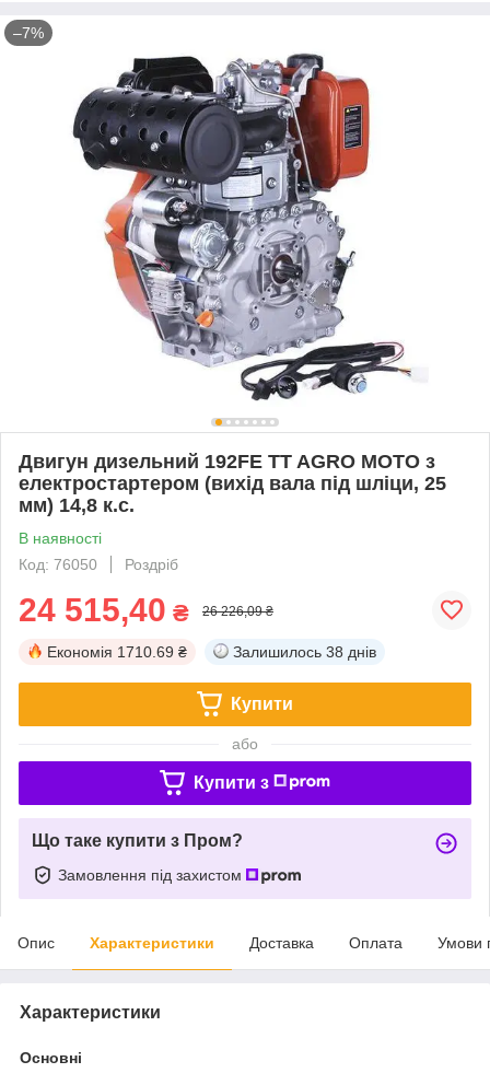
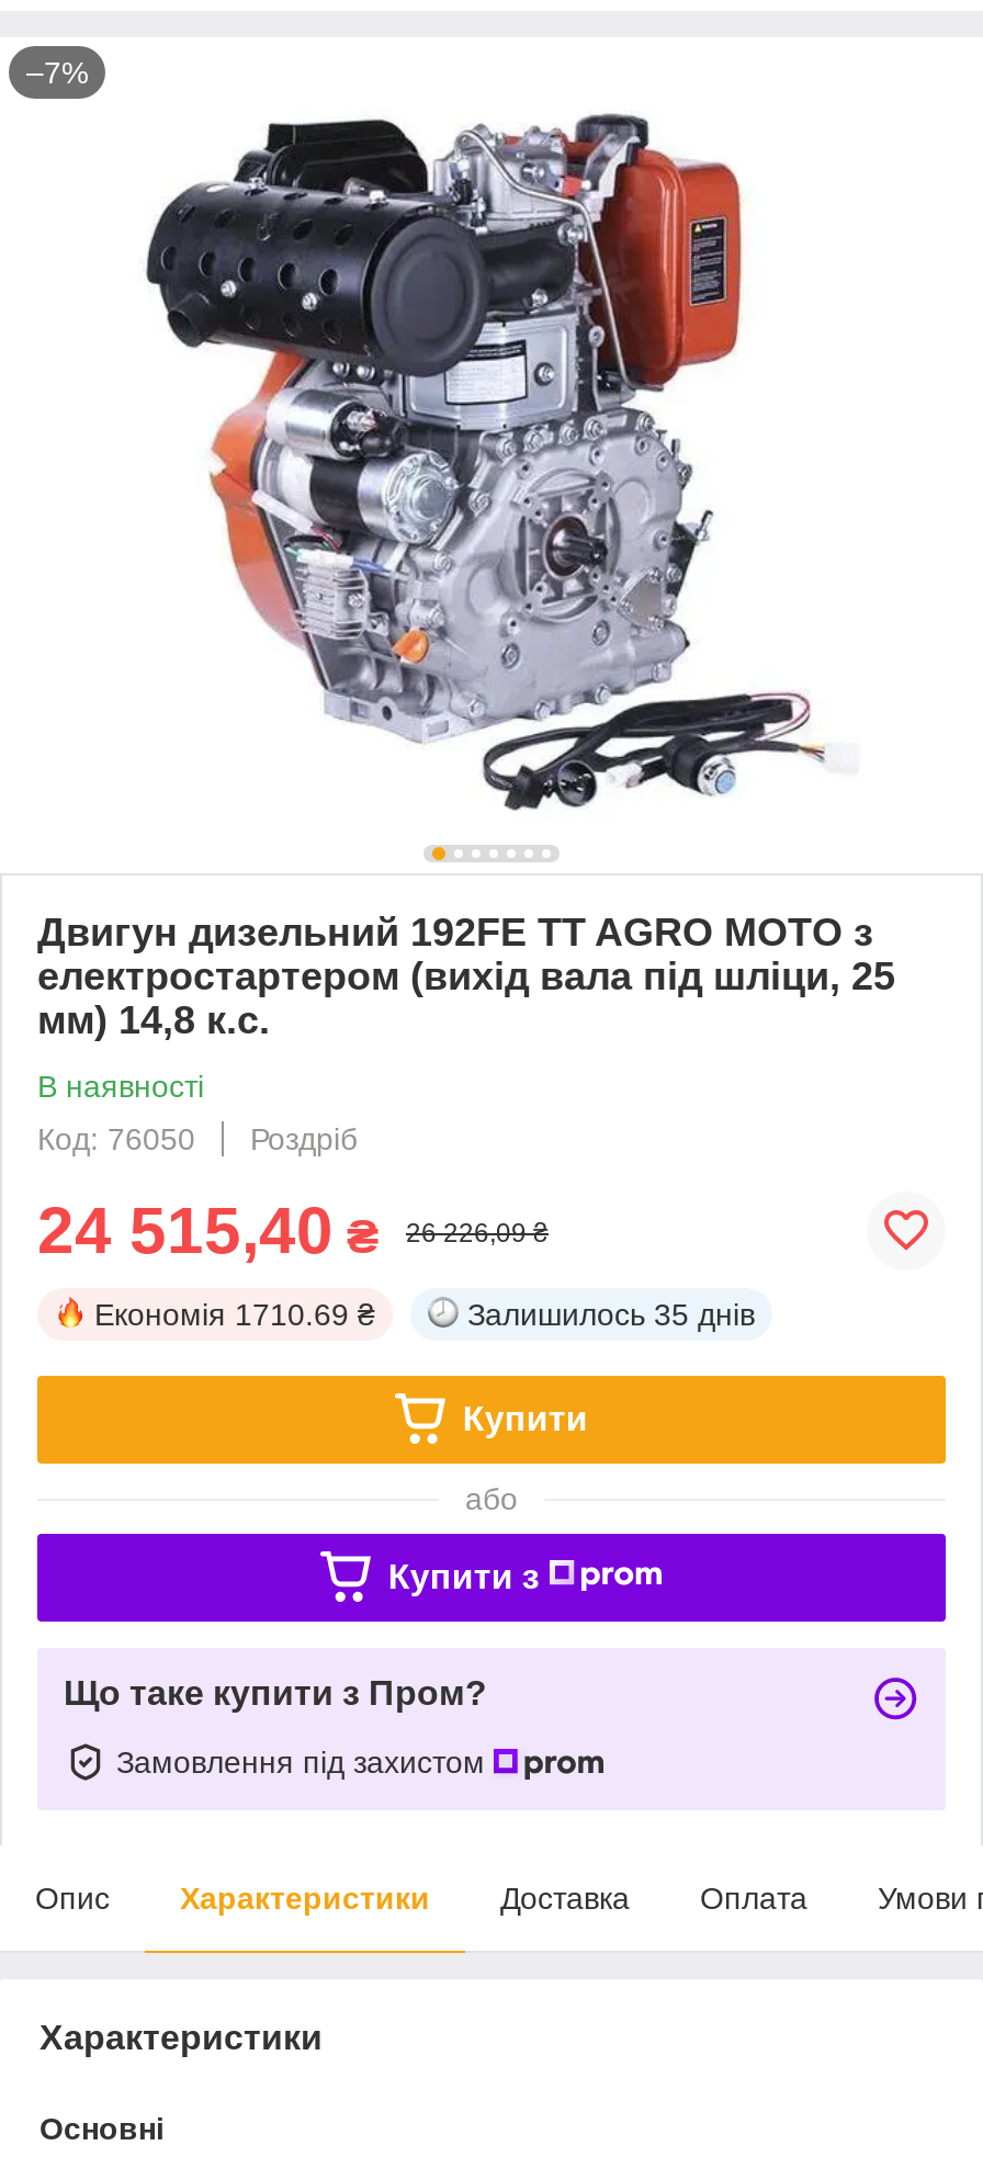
[233,643,376,660] Залишилось 38 днів -> [467,1296,755,1332] Залишилось 35 днів

